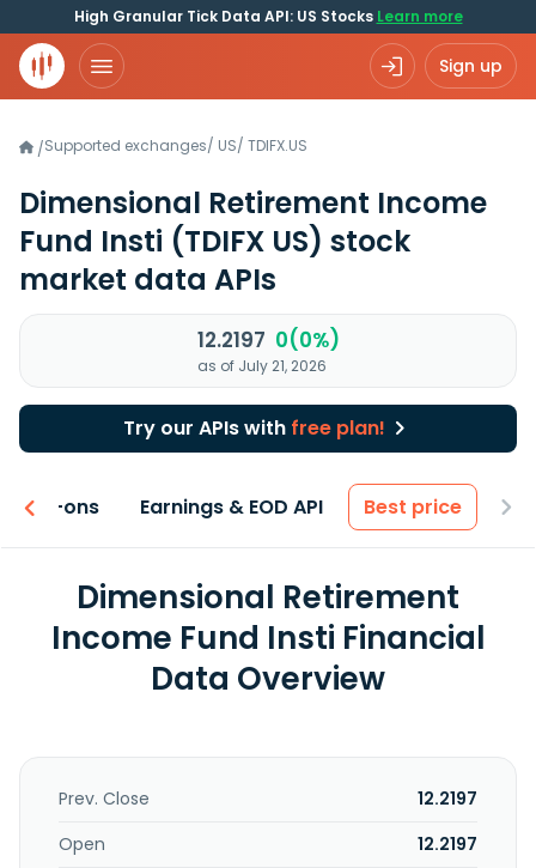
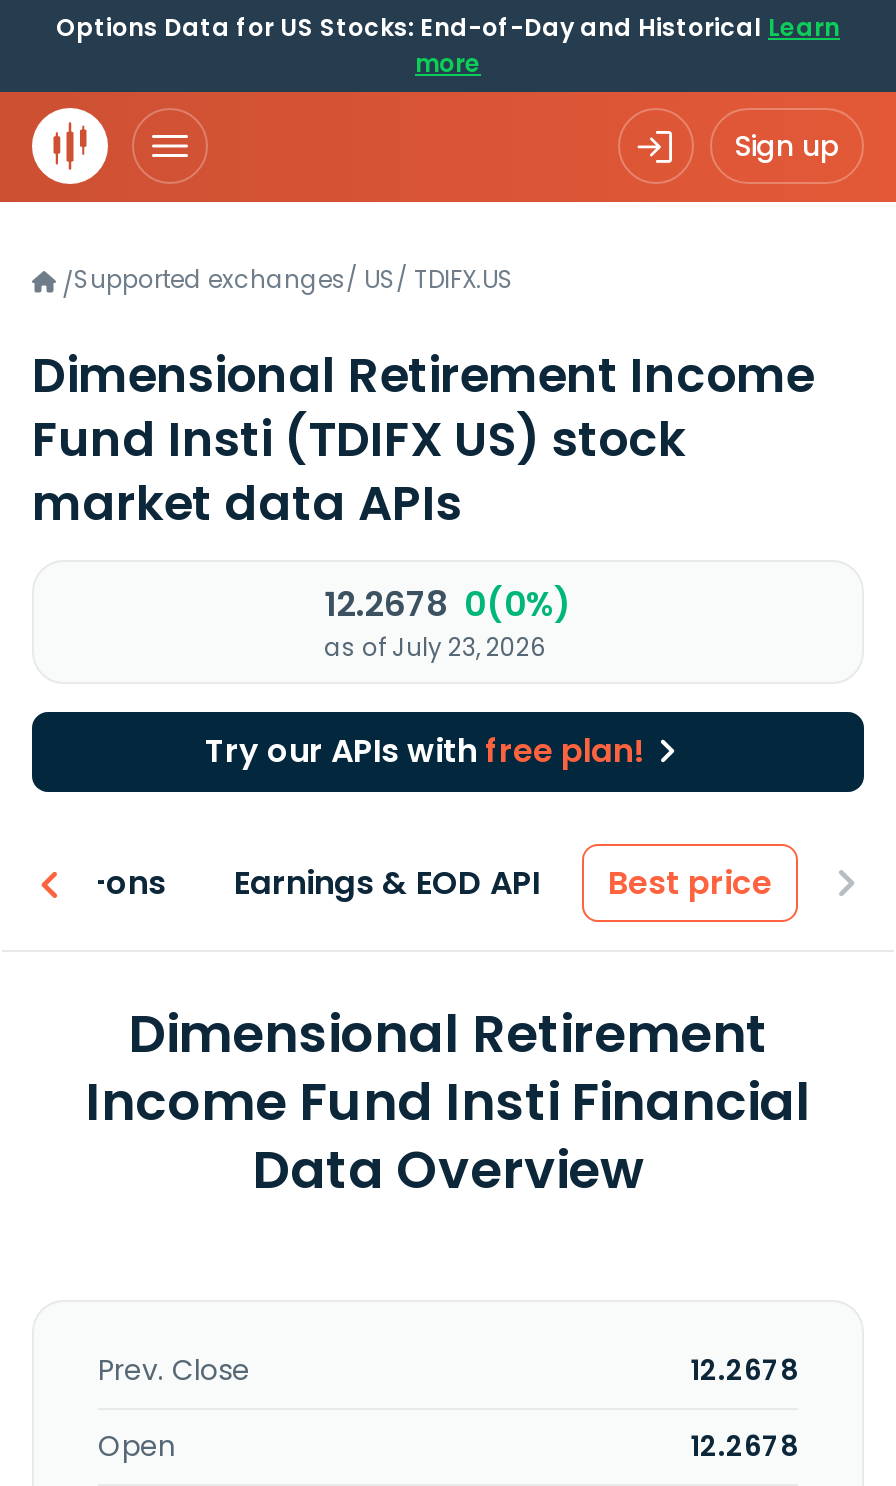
[74,6,462,26] High Granular Tick Data API: US Stocks Learn more -> [56,10,840,80] Options Data for US Stocks: End-of-Day and Historical Learn | more
[197,326,339,354] 12.2197 0(0%) -> [324,580,572,628] 12.2678 0(0%)
[197,356,326,376] as of July 21, 2026 -> [324,630,546,664] as of July 23, 2026
[418,787,477,811] 12.2197 -> [690,1350,798,1390] 12.2678
[418,832,477,856] 12.2197 -> [690,1426,798,1466] 12.2678

